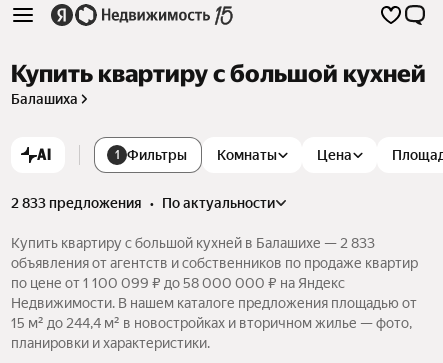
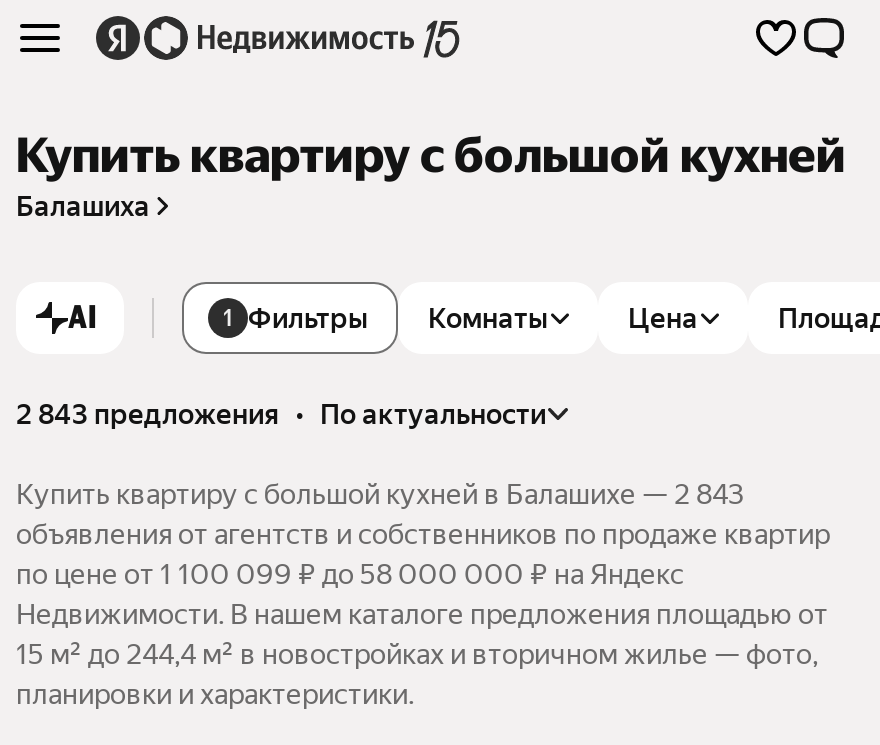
[11,195,275,211] 2 833 предложения • по актуальности -> [16,398,546,430] 2 843 предложения • по актуальности
[11,235,375,251] Купить квартиру с большой кухней в Балашихе — 2 833 -> [16,478,744,510] Купить квартиру с большой кухней в Балашихе — 2 843

